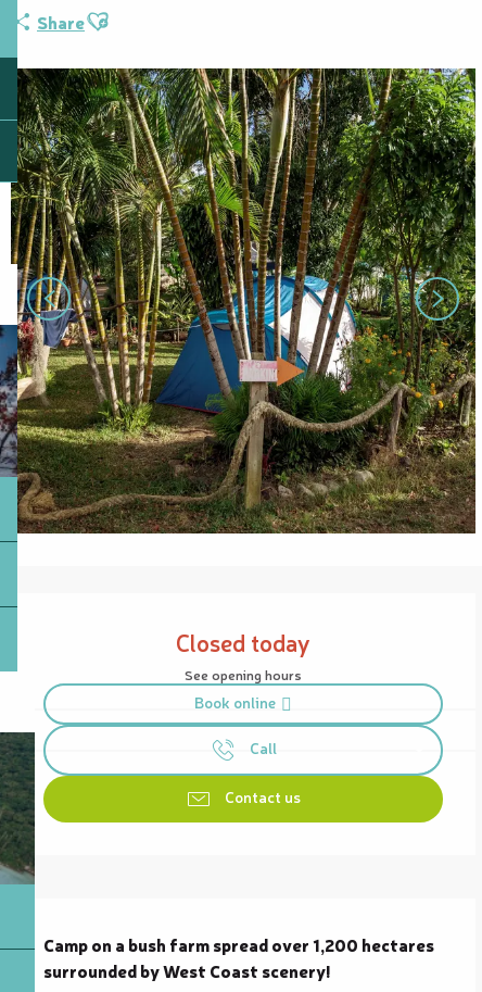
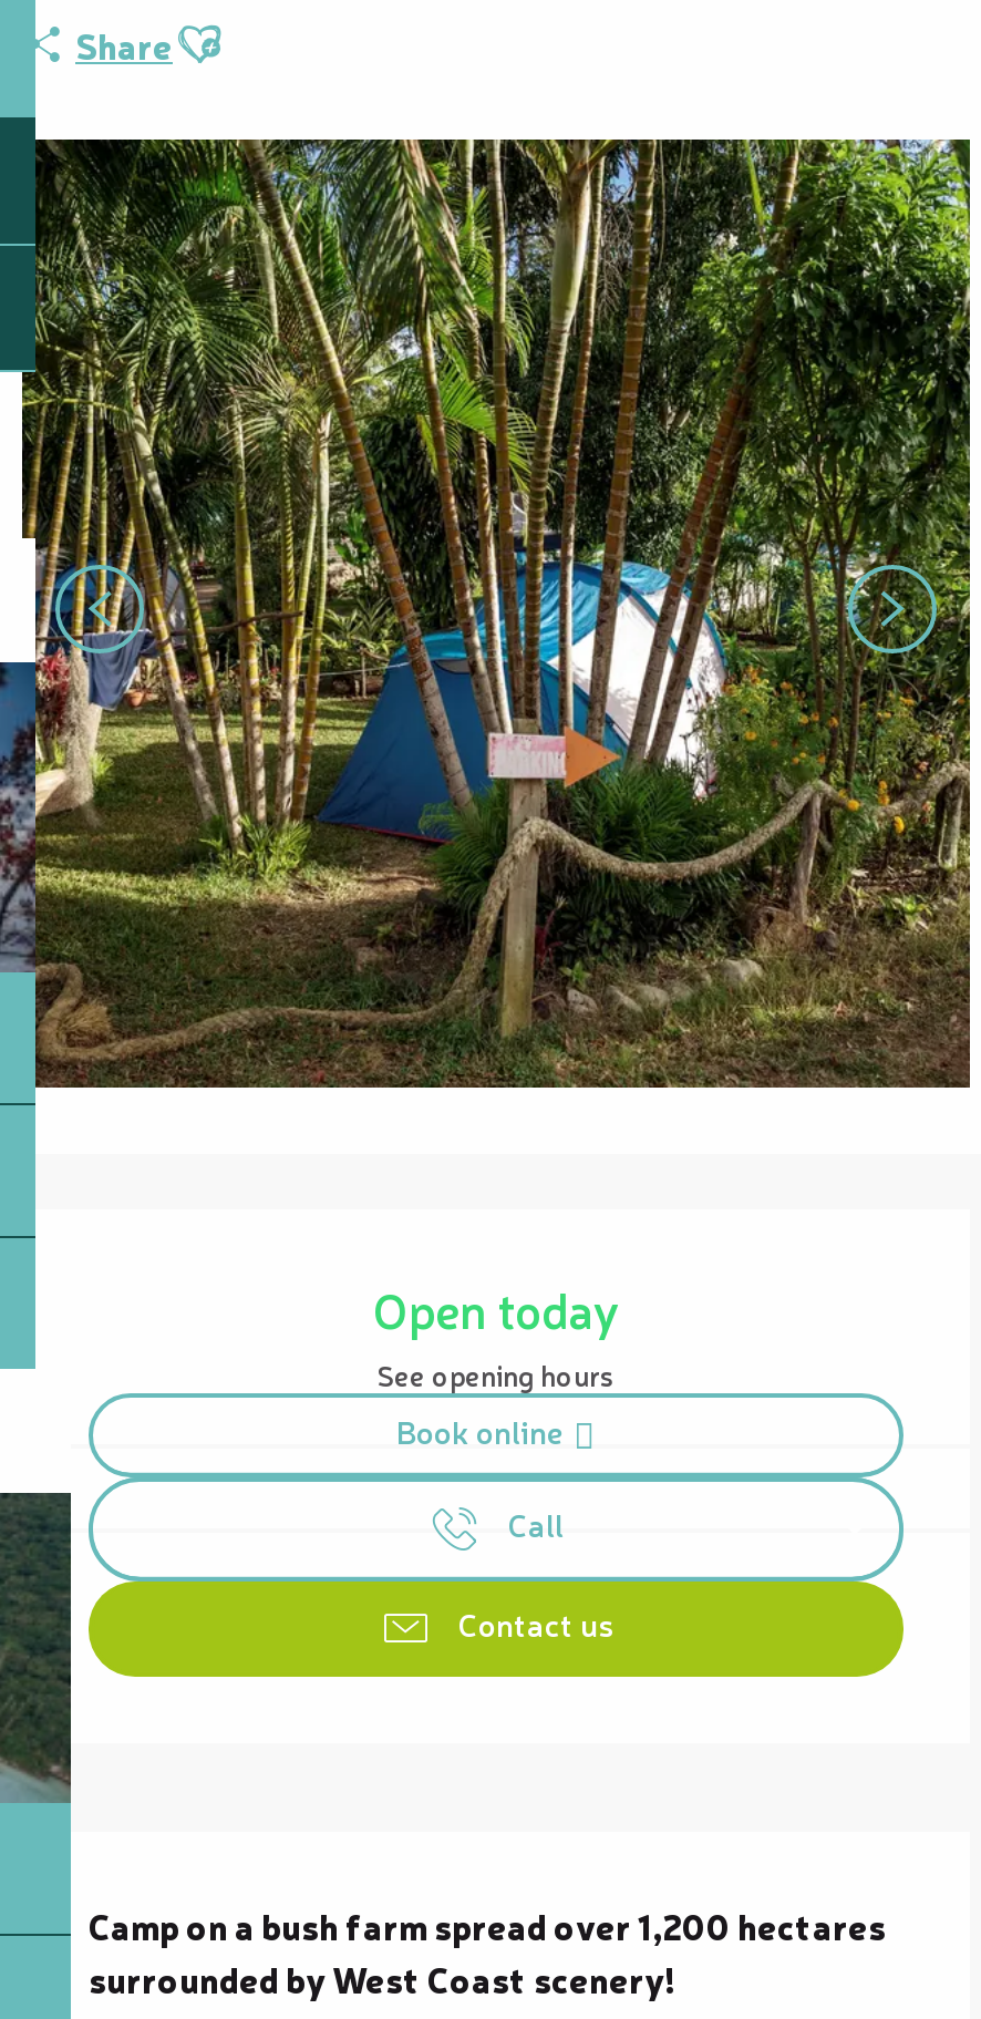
[176,626,310,657] Closed today -> [373,1276,619,1340] Open today

